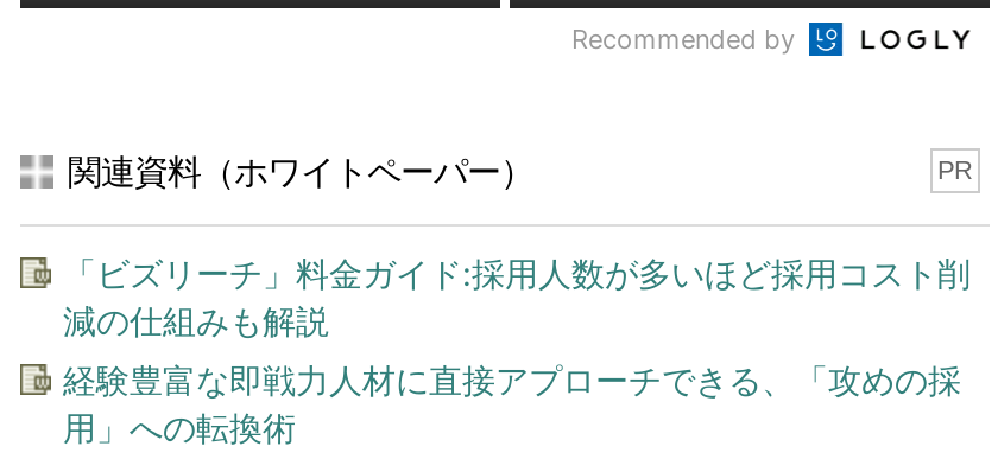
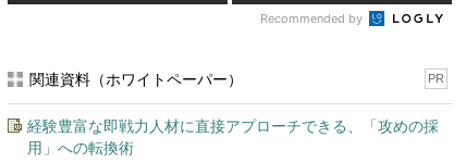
[63,253,971,340] 「ビズリーチ」料金ガイド:採用人数が多いほど採用コスト削 | 減の仕組みも解説 -> none

